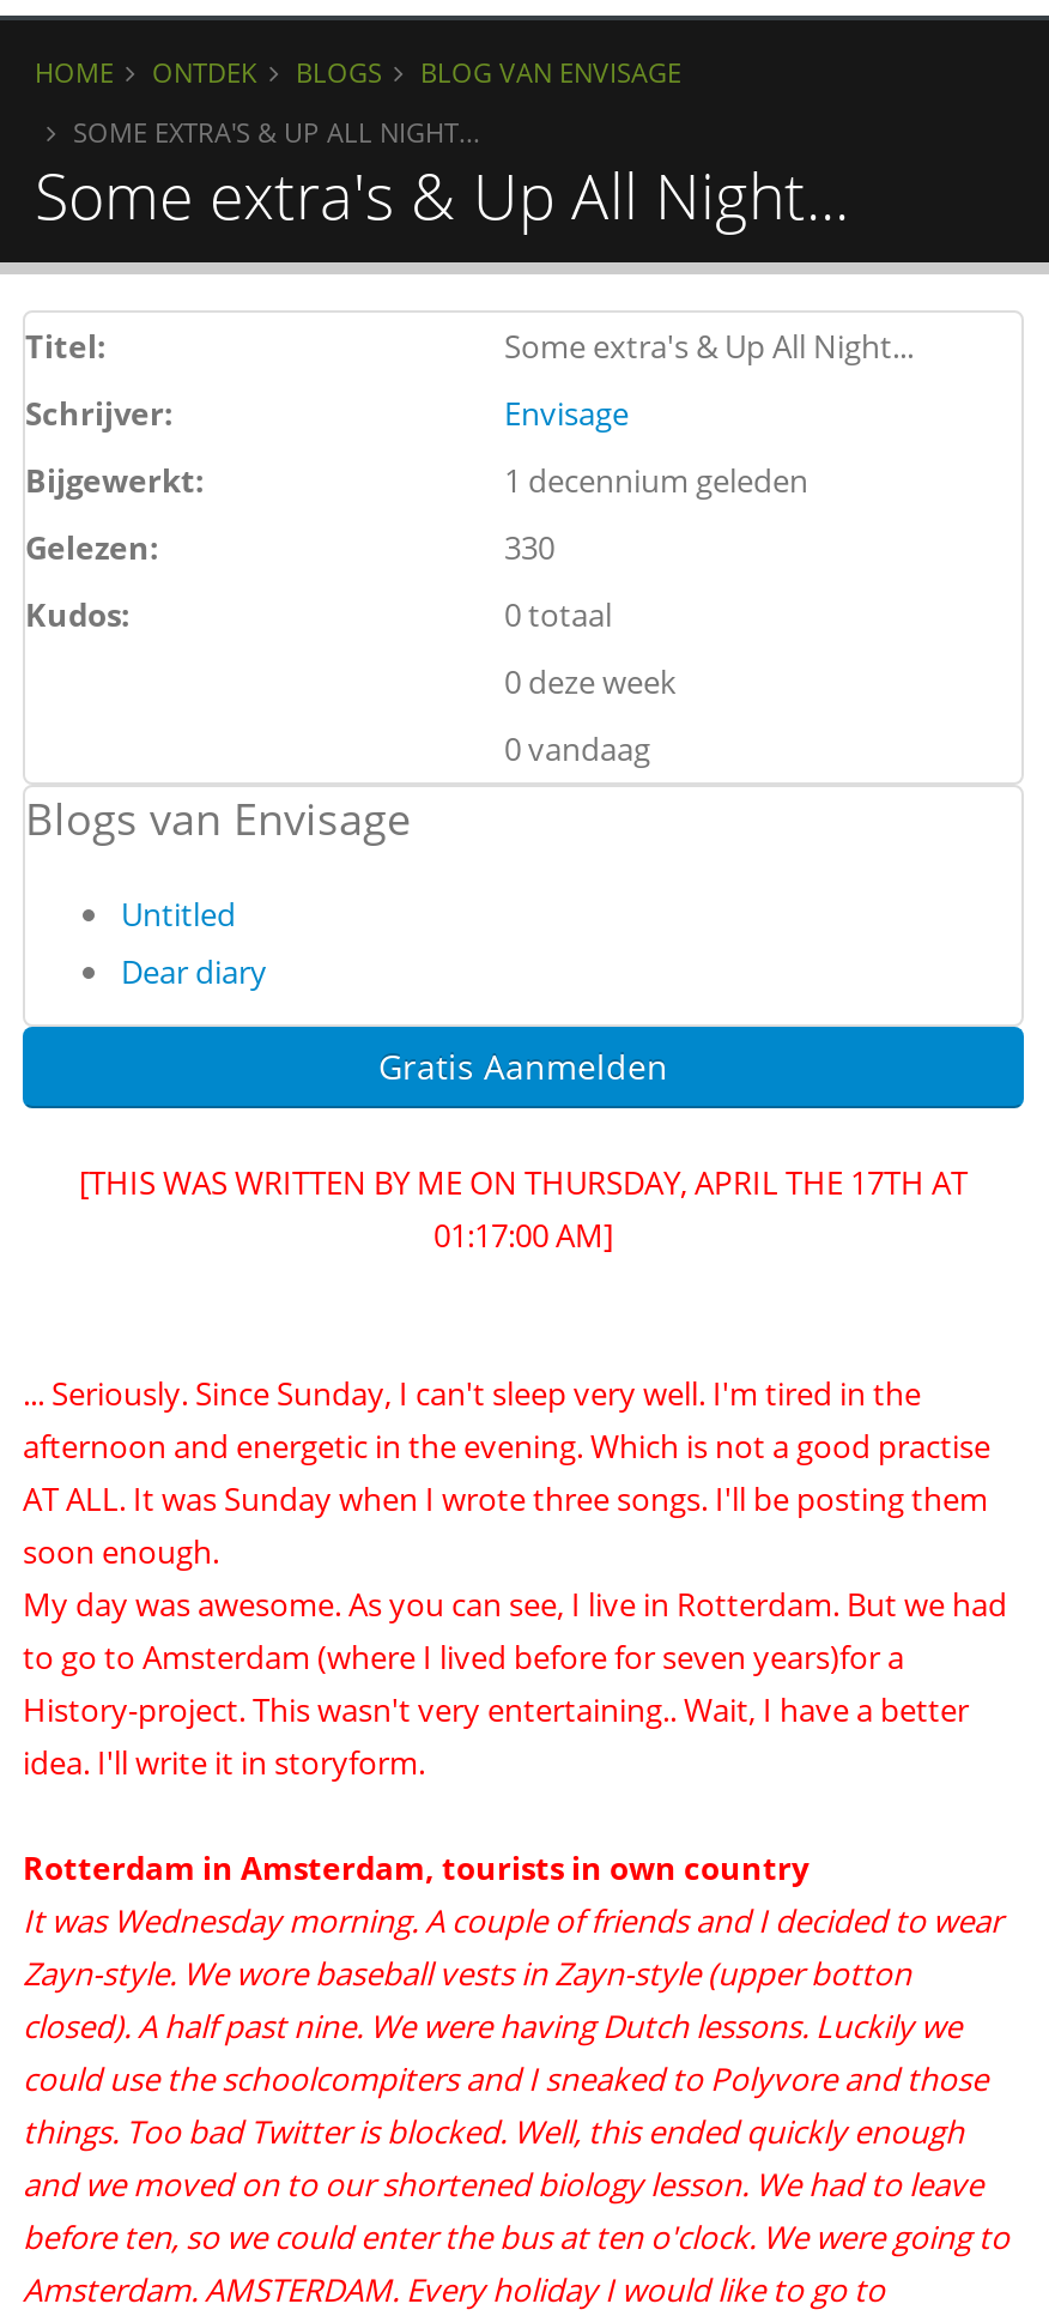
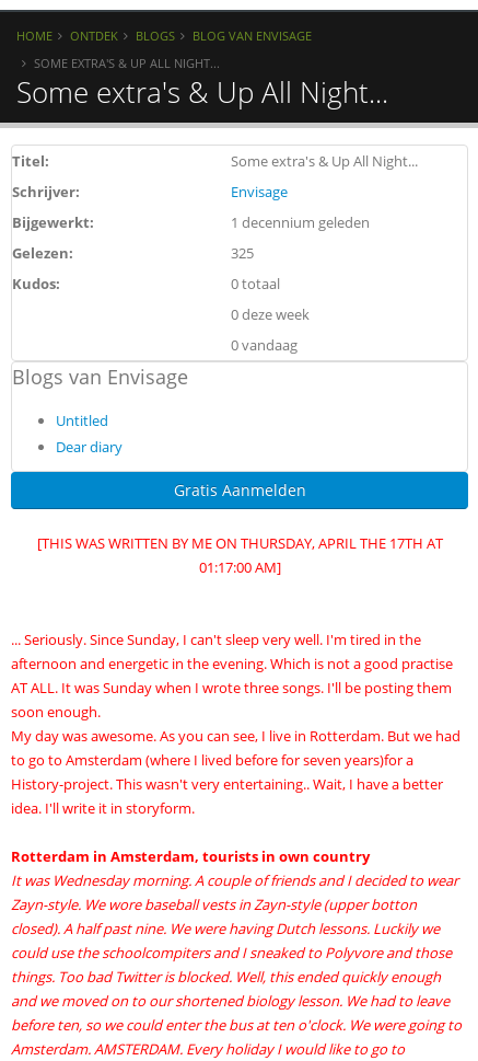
[504,526,554,569] 330 -> [231,243,254,263] 325

